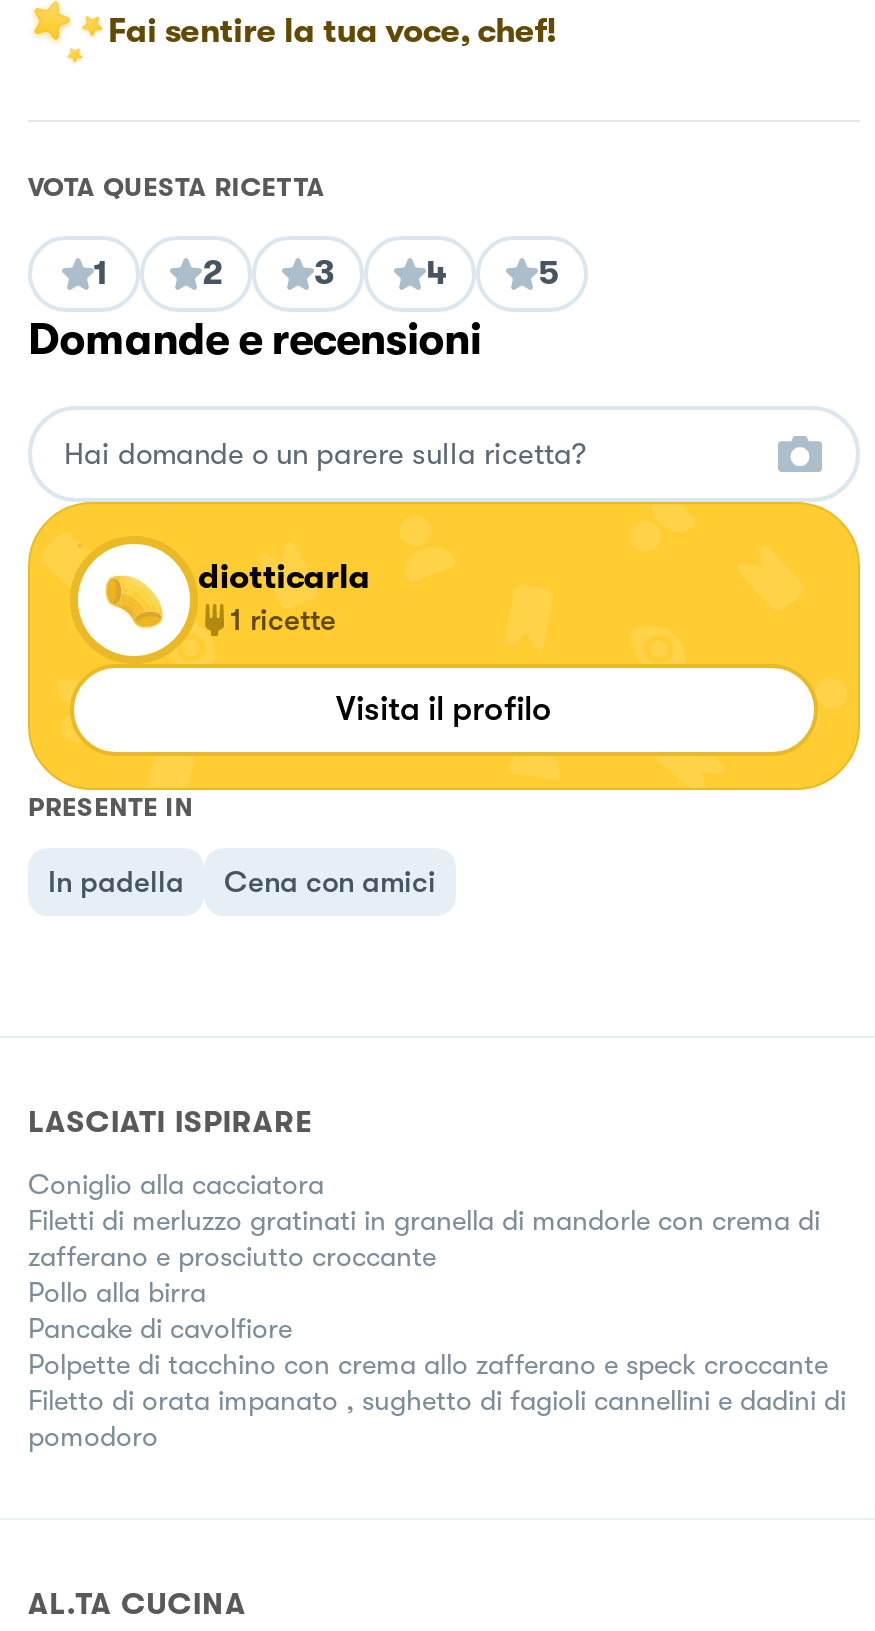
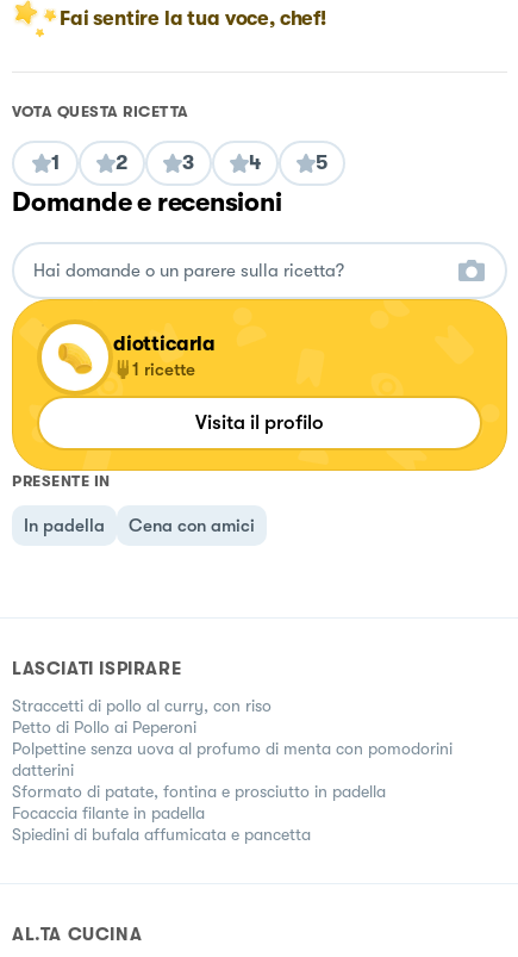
[28,1168,846,1452] Coniglio alla cacciatora | Filetti di merluzzo gratinati in granella di mandorle con crema di | zafferano e prosciutto croccante | Pollo alla birra | Pancake di cavolfiore | Polpette di tacchino con crema allo zafferano e speck croccante | Filetto di orata impanato , sughetto di fagioli cannellini e dadini di | pomodoro -> [12,696,453,844] Straccetti di pollo al curry, con riso | Petto di Pollo ai Peperoni | Polpettine senza uova al profumo di menta con pomodorini | datterini | Sformato di patate, fontina e prosciutto in padella | Focaccia filante in padella | Spiedini di bufala affumicata e pancetta

